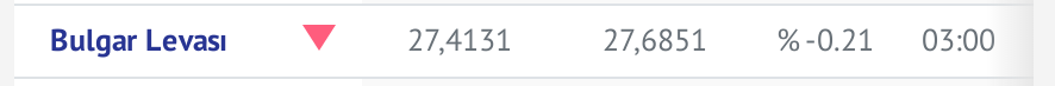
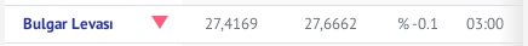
[407,20,512,60] 27,4131 -> [205,13,258,34] 27,4169
[603,20,707,60] 27,6851 -> [304,13,357,34] 27,6662
[776,20,874,60] % -0.21 -> [397,13,438,34] % -0.1

